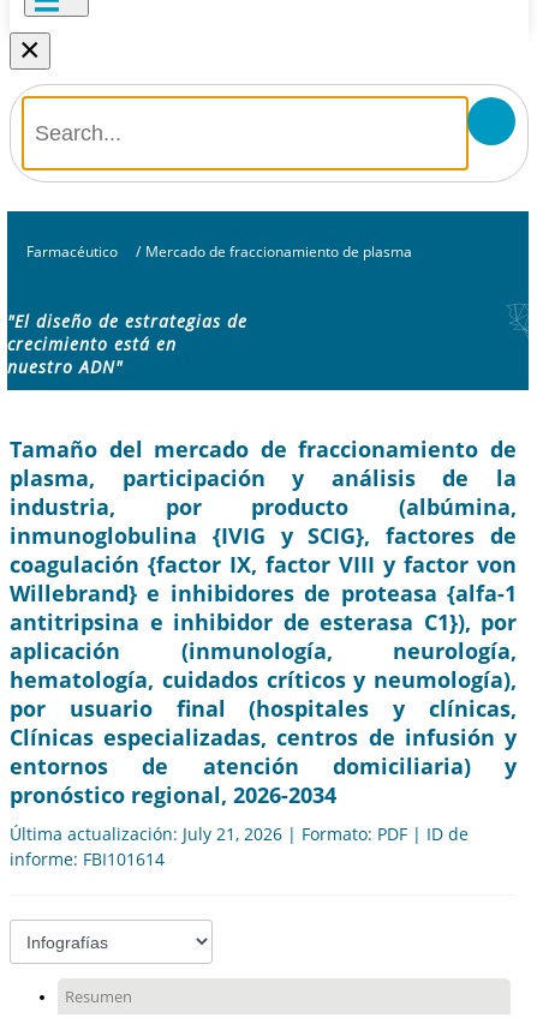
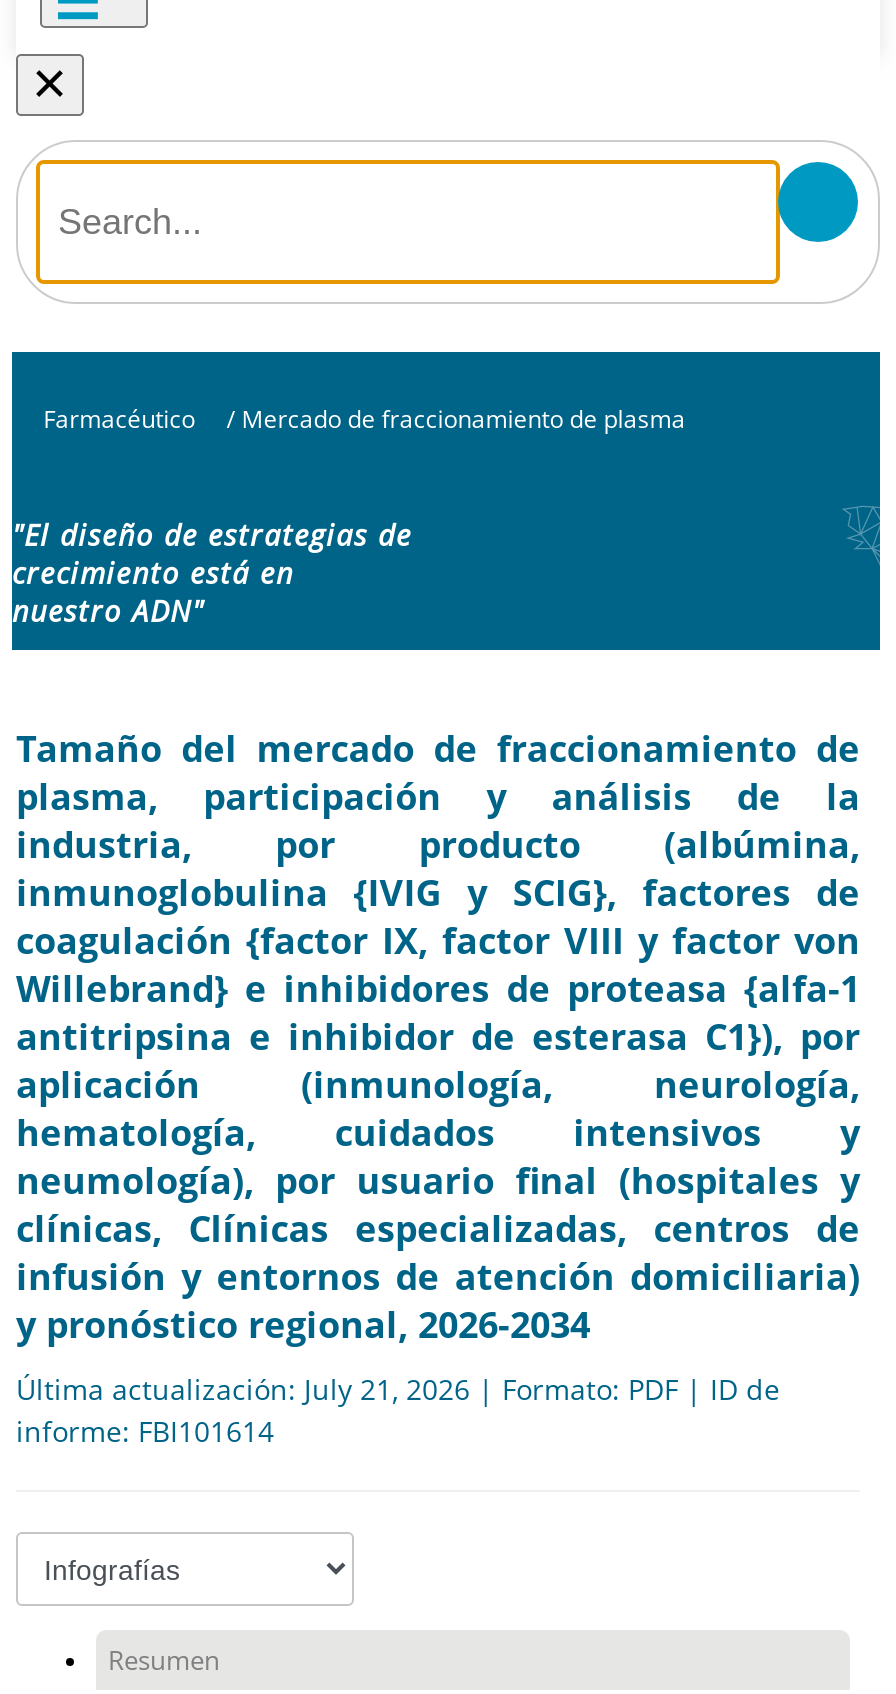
[10,666,517,810] hematología, cuidados críticos y neumología), | por usuario final (hospitales y clínicas, | Clínicas especializadas, centros de infusión y | entornos de atención domiciliaria) y | pronóstico regional, 2026-2034 -> [16,1109,860,1349] hematología, cuidados intensivos y | neumología), por usuario final (hospitales y | clínicas, Clínicas especializadas, centros de | infusión y entornos de atención domiciliaria) | y pronóstico regional, 2026-2034

